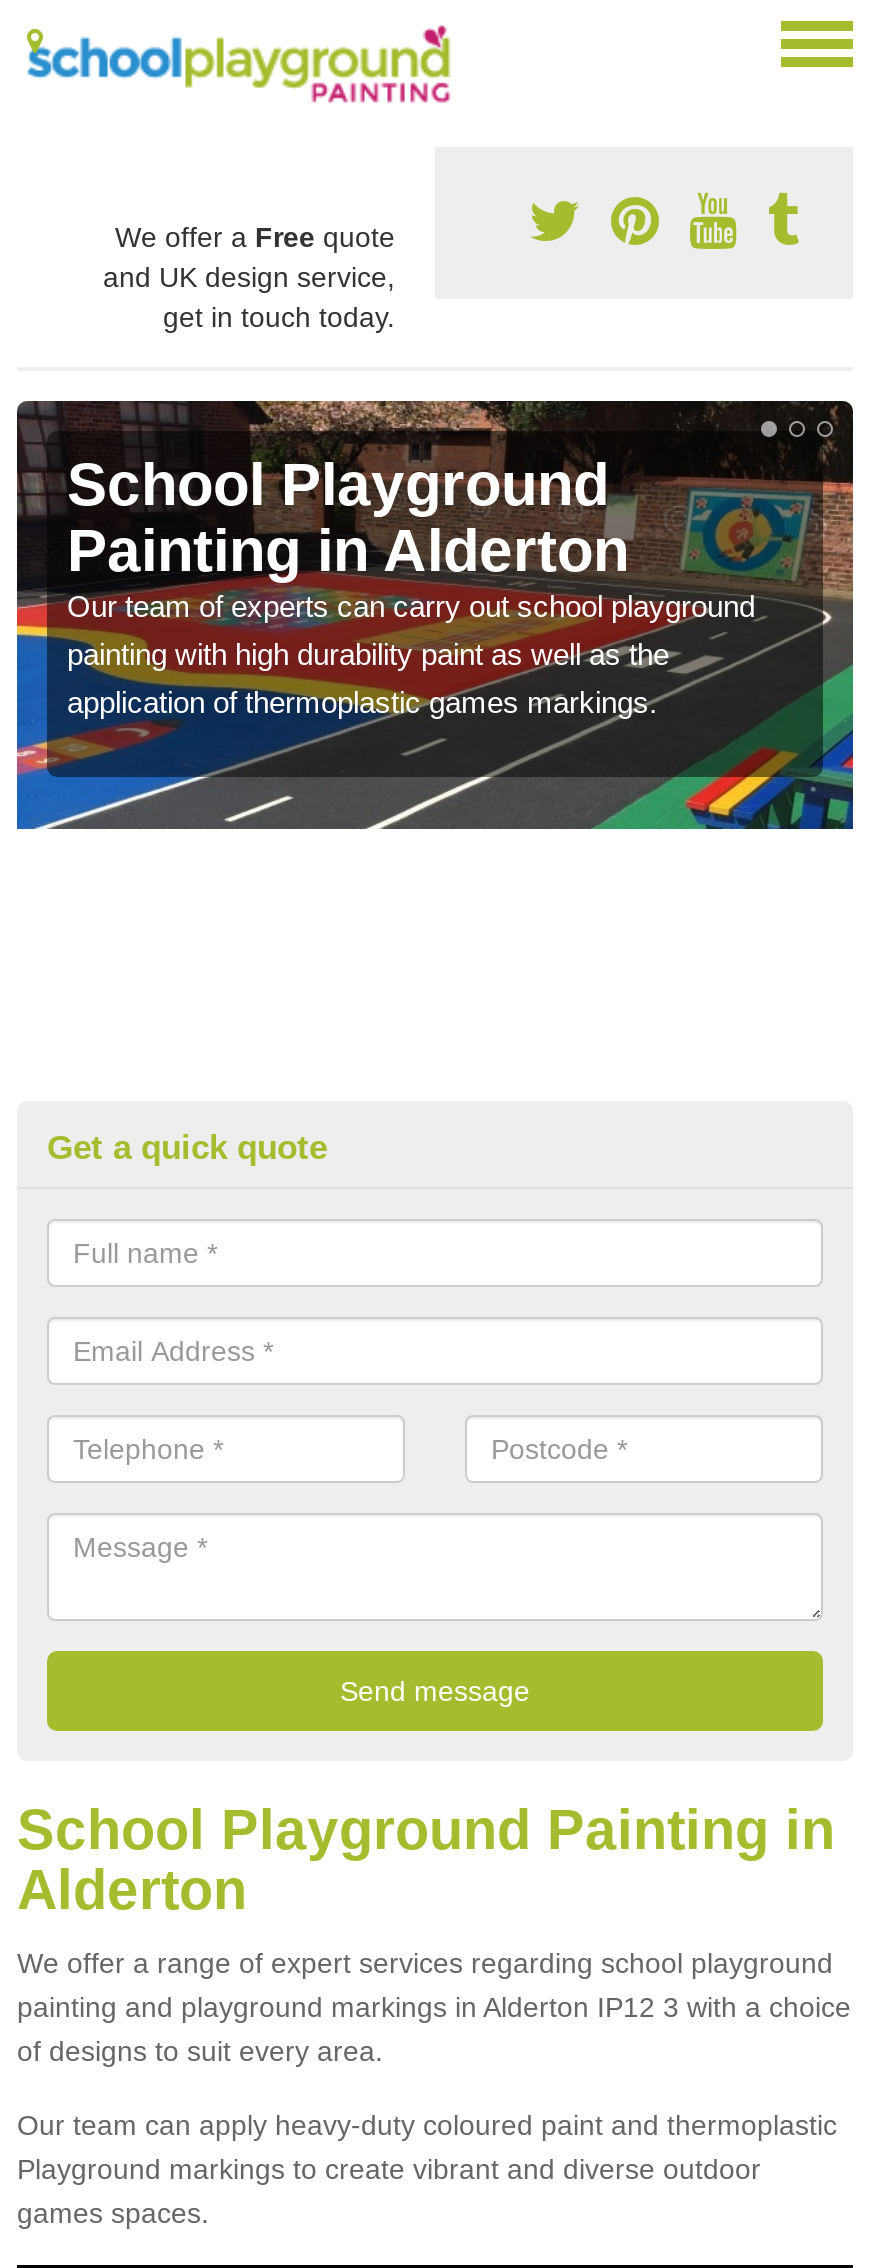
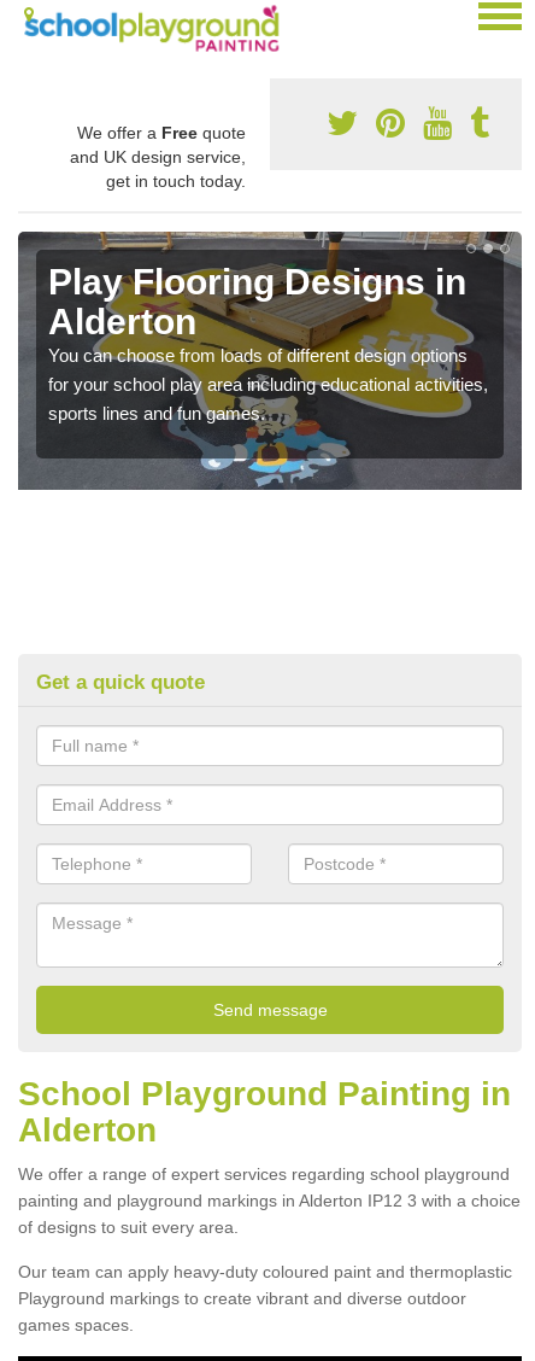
[15,399,855,829] [image] | School Playground | Painting in Alderton | Our team of experts can carry out school playground | painting with high durability paint as well as the | application of thermoplastic games markings. -> [17,230,523,490] [image] | Play Flooring Designs in | Alderton | You can choose from loads of different design options | for your school play area including educational activities, | sports lines and fun games.

